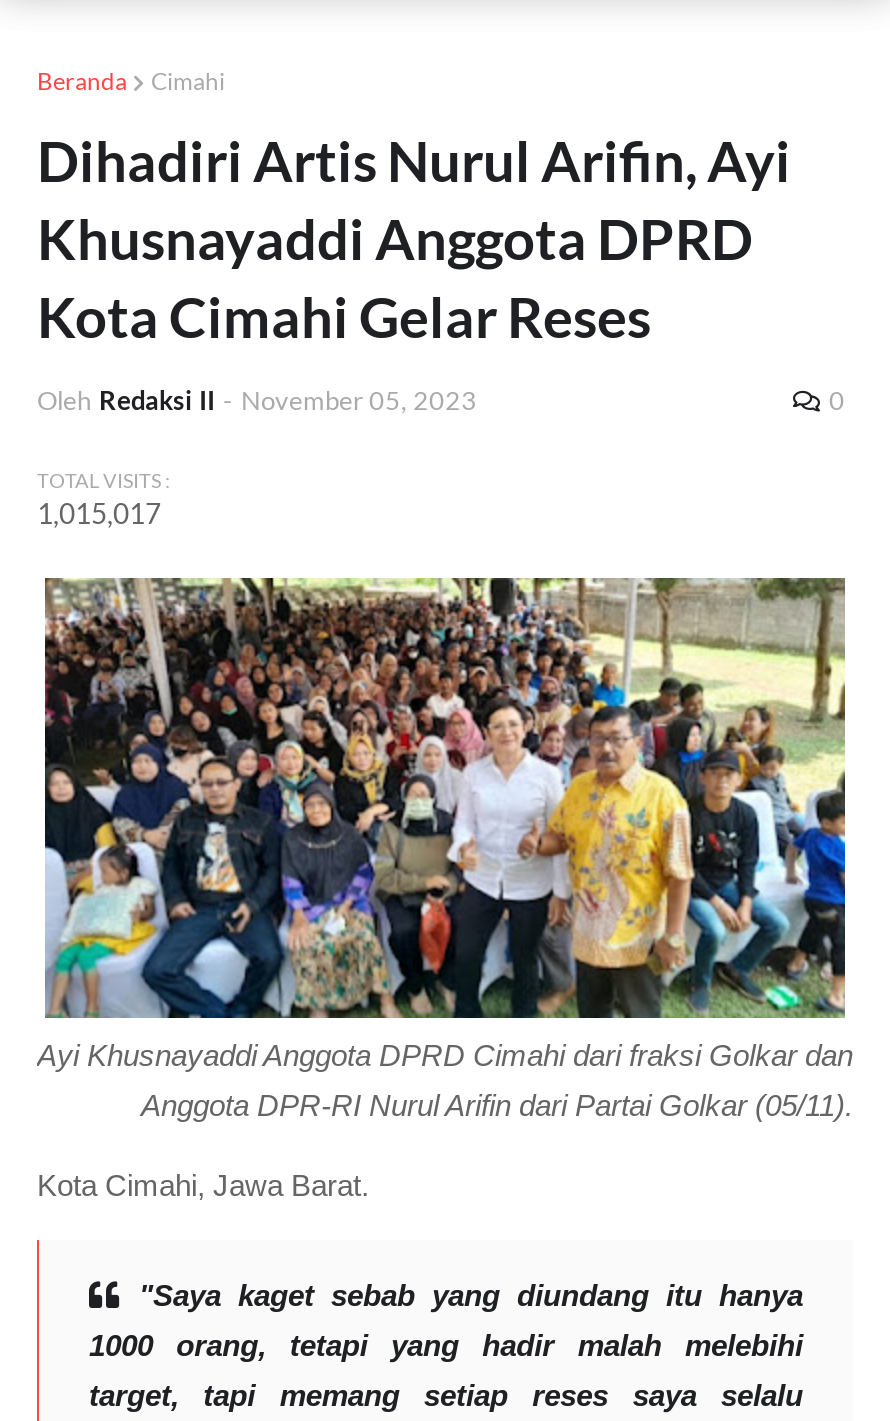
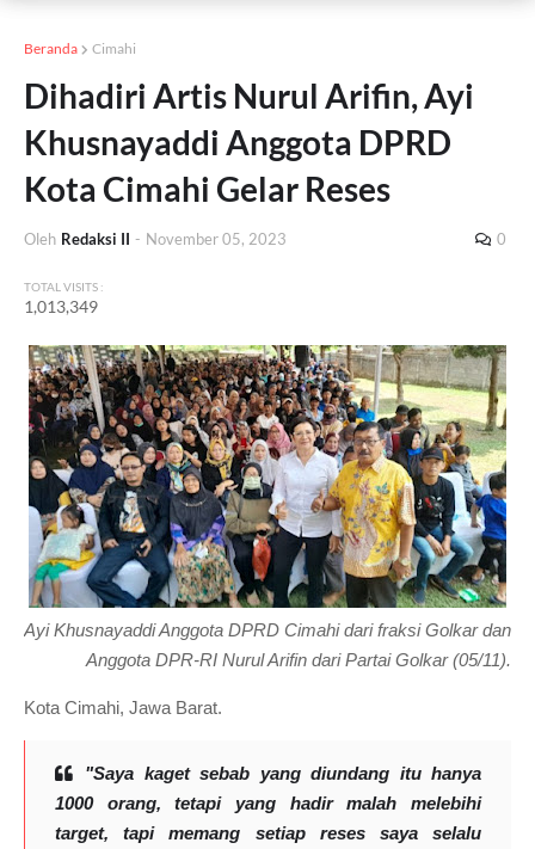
[37,496,161,530] 1,015,017 -> [24,296,98,316] 1,013,349

